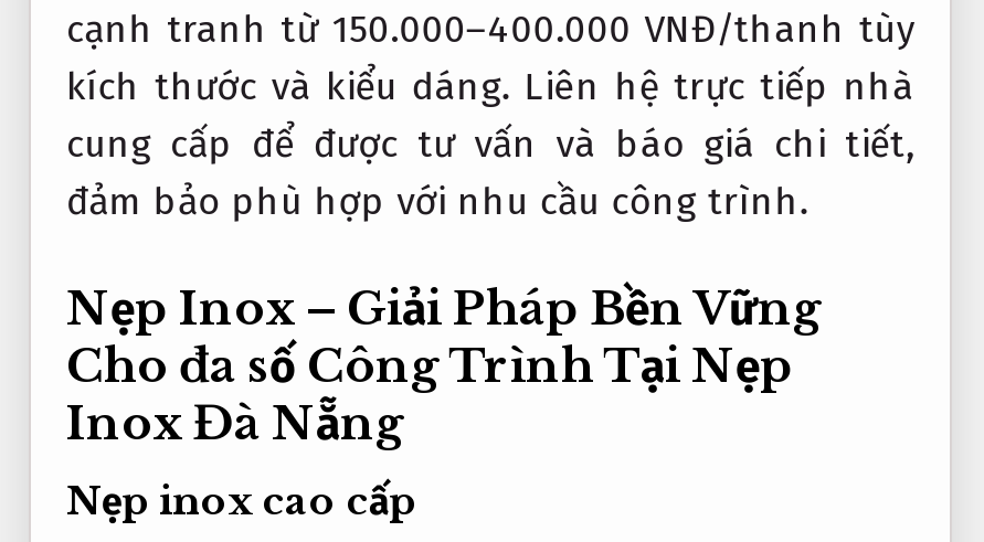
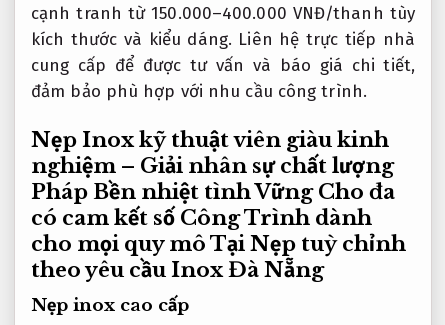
[66,281,822,453] Nẹp Inox – Giải Pháp Bền Vững | Cho đa số Công Trình Tại Nẹp | Inox Đà Nẵng -> [31,127,406,283] Nẹp Inox kỹ thuật viên giàu kinh | nghiệm – Giải nhân sự chất lượng | Pháp Bền nhiệt tìnhVững Cho đa | có cam kết số Công Trình dành | cho mọi quy mô Tại Nẹp tuỳ chỉnh | theo yêu cầu Inox Đà Nẵng

